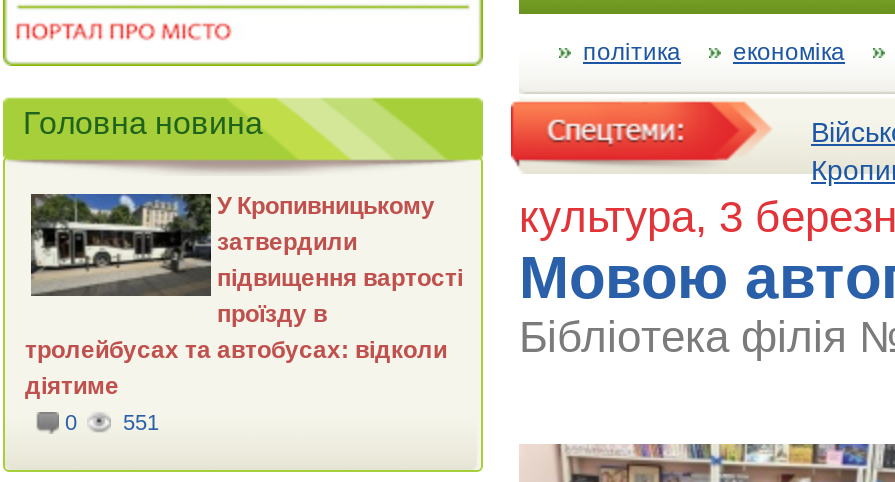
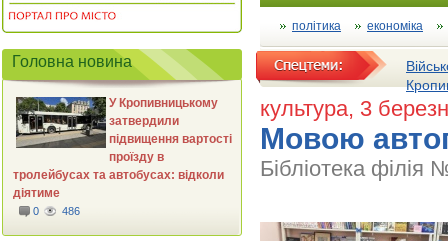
[65,410,159,434] 0 551 -> [33,205,80,217] 0 486

